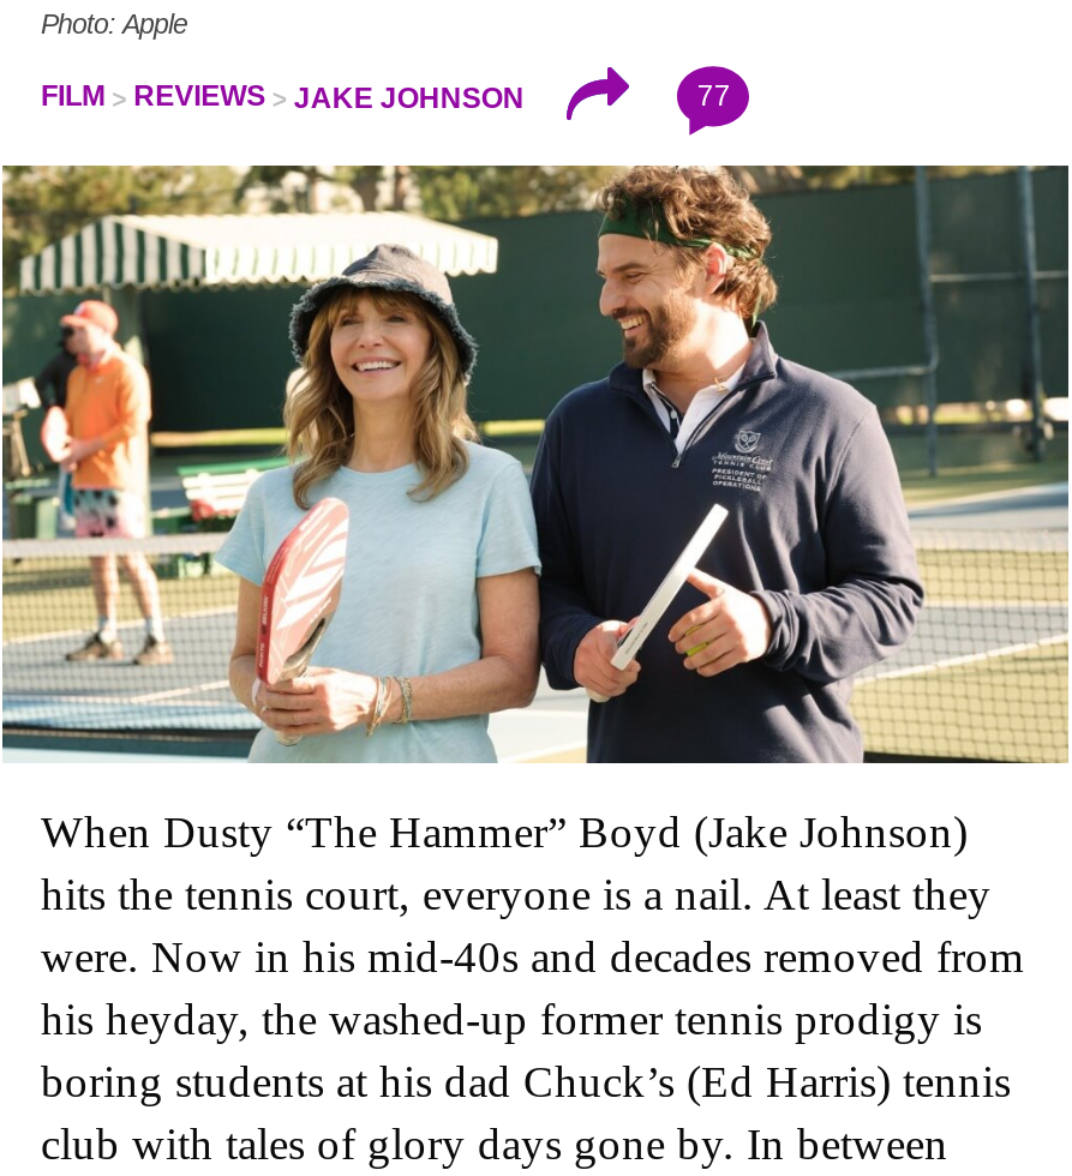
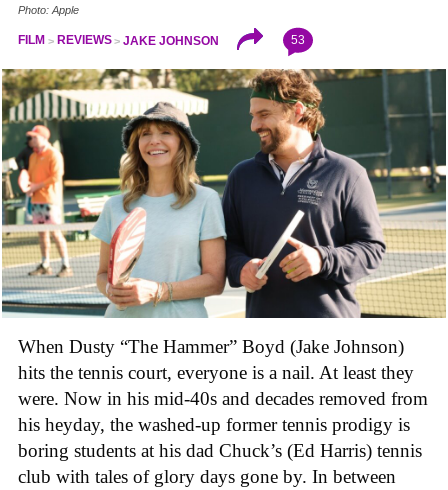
[697,78,731,112] 77 -> [291,32,305,46] 53

